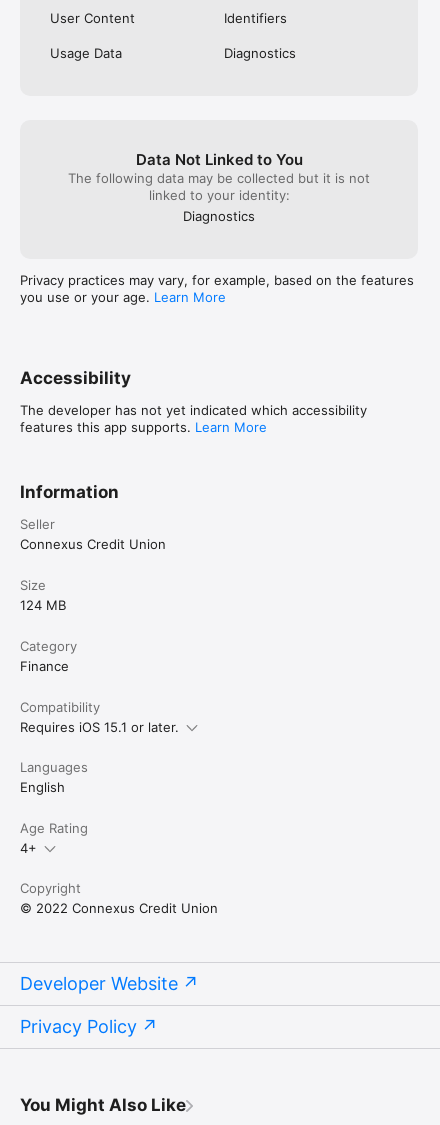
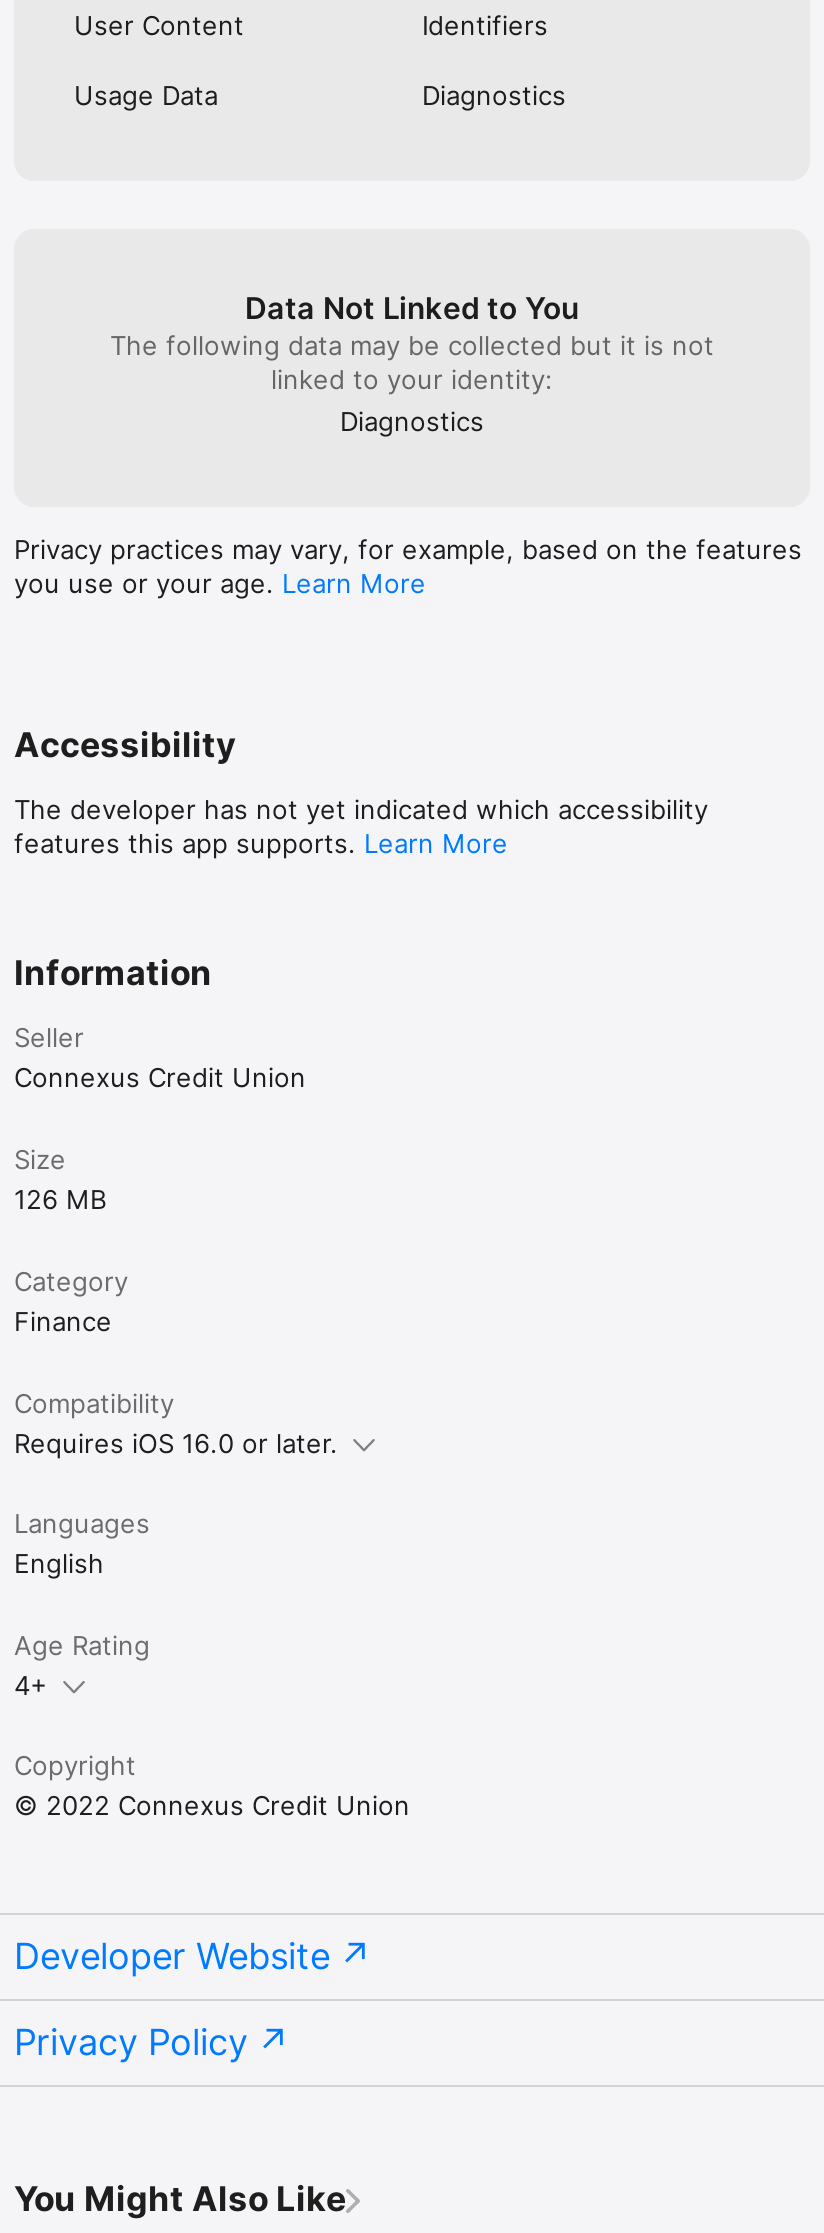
[20,597,66,613] 124 MB -> [14,1183,106,1215] 126 MB
[20,719,179,735] Requires iOS 15.1 or later. -> [14,1427,338,1459] Requires iOS 16.0 or later.

